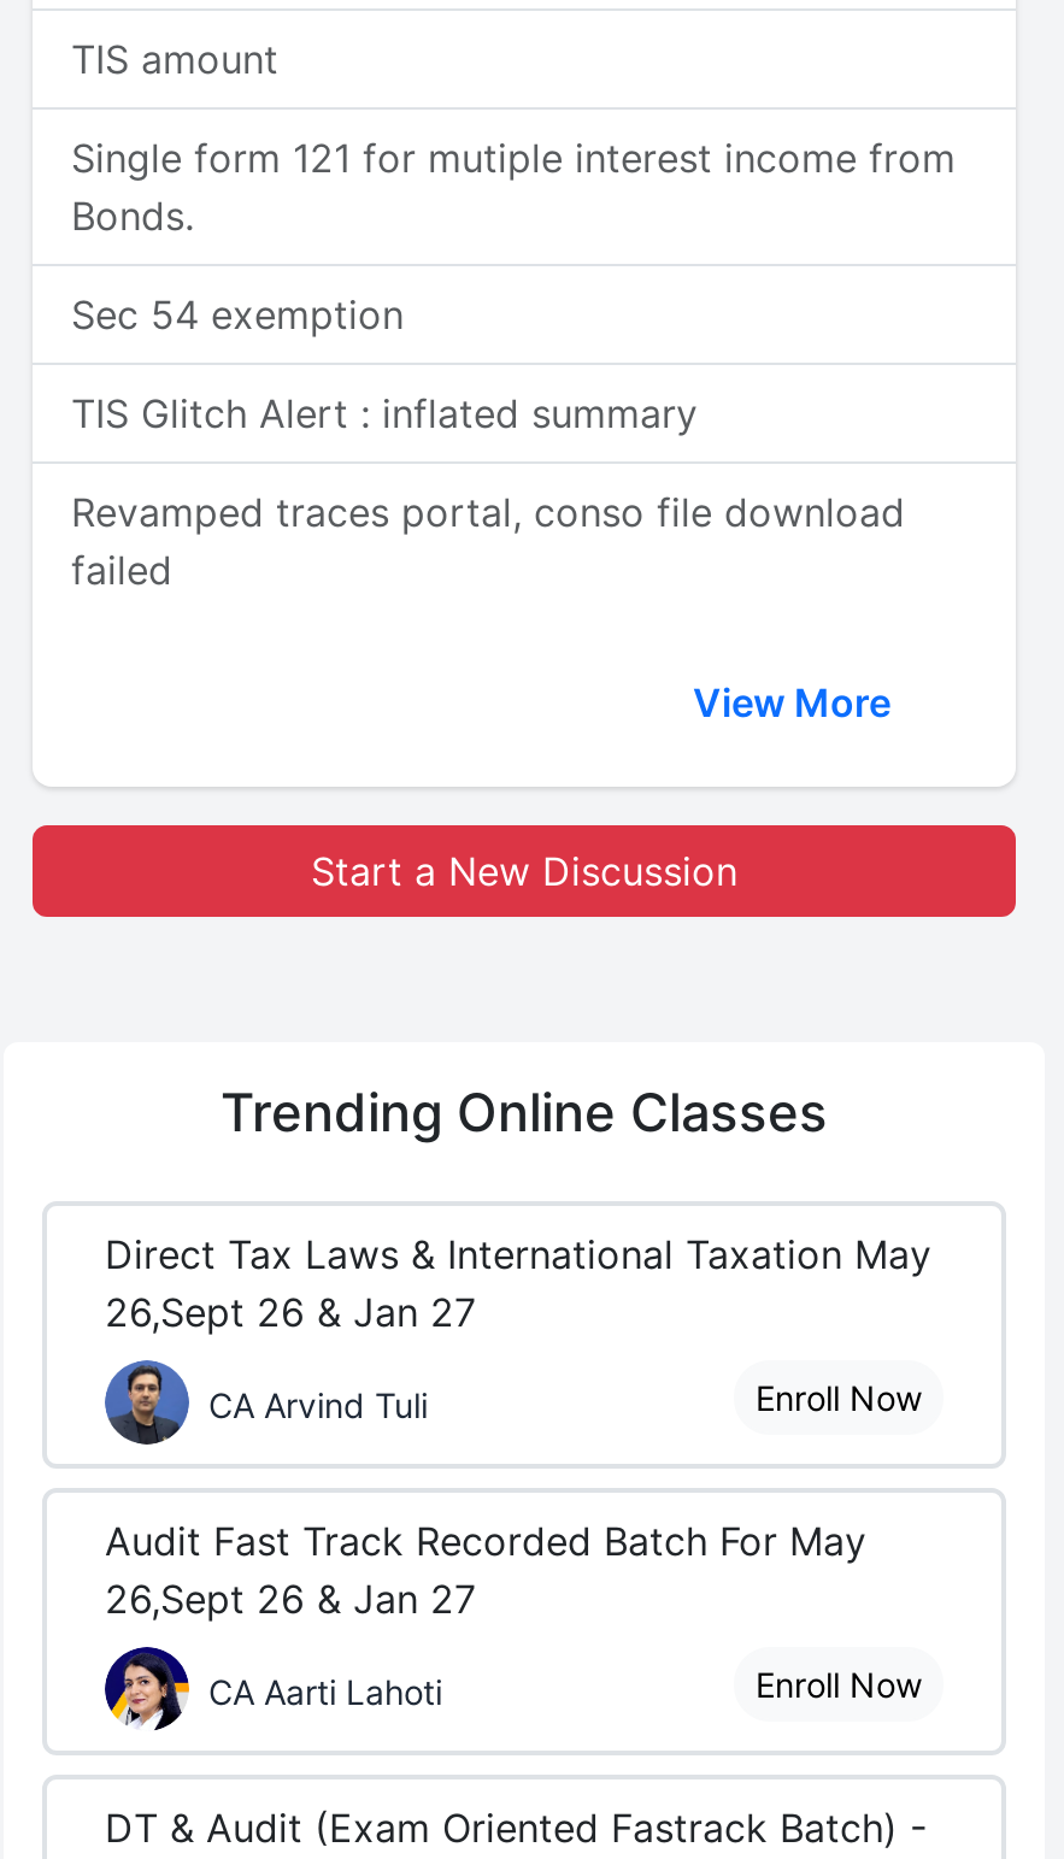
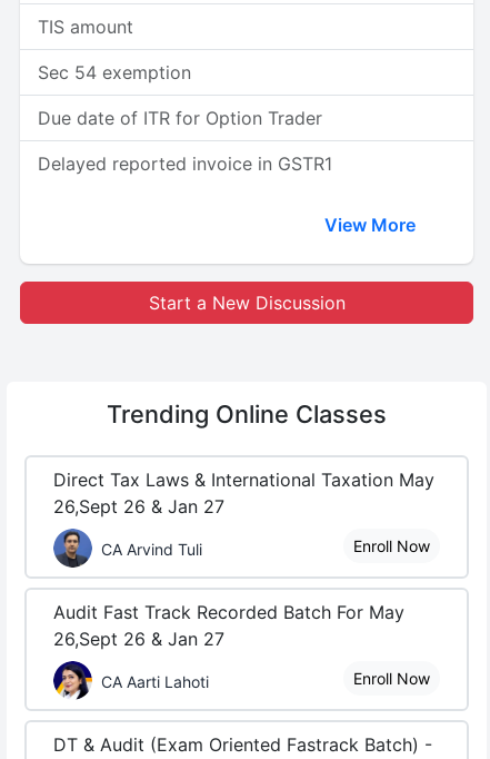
[71,134,956,240] Single form 121 for mutiple interest income from | Bonds. -> none
[71,389,698,437] TIS Glitch Alert : inflated summary -> [38,107,322,129] Due date of ITR for Option Trader
[71,488,905,594] Revamped traces portal, conso file download | failed -> [38,152,332,175] Delayed reported invoice in GSTR1

